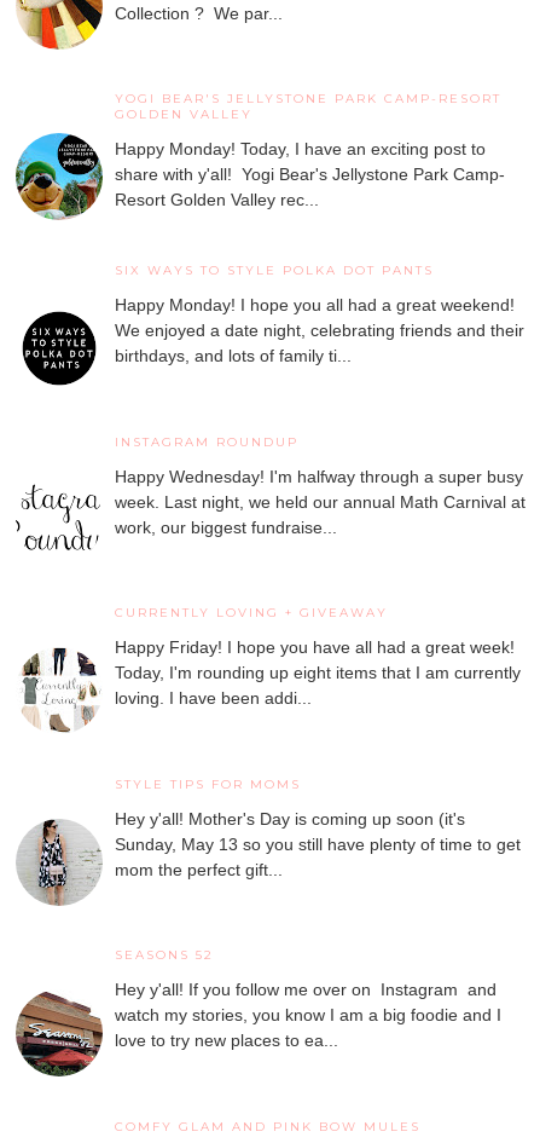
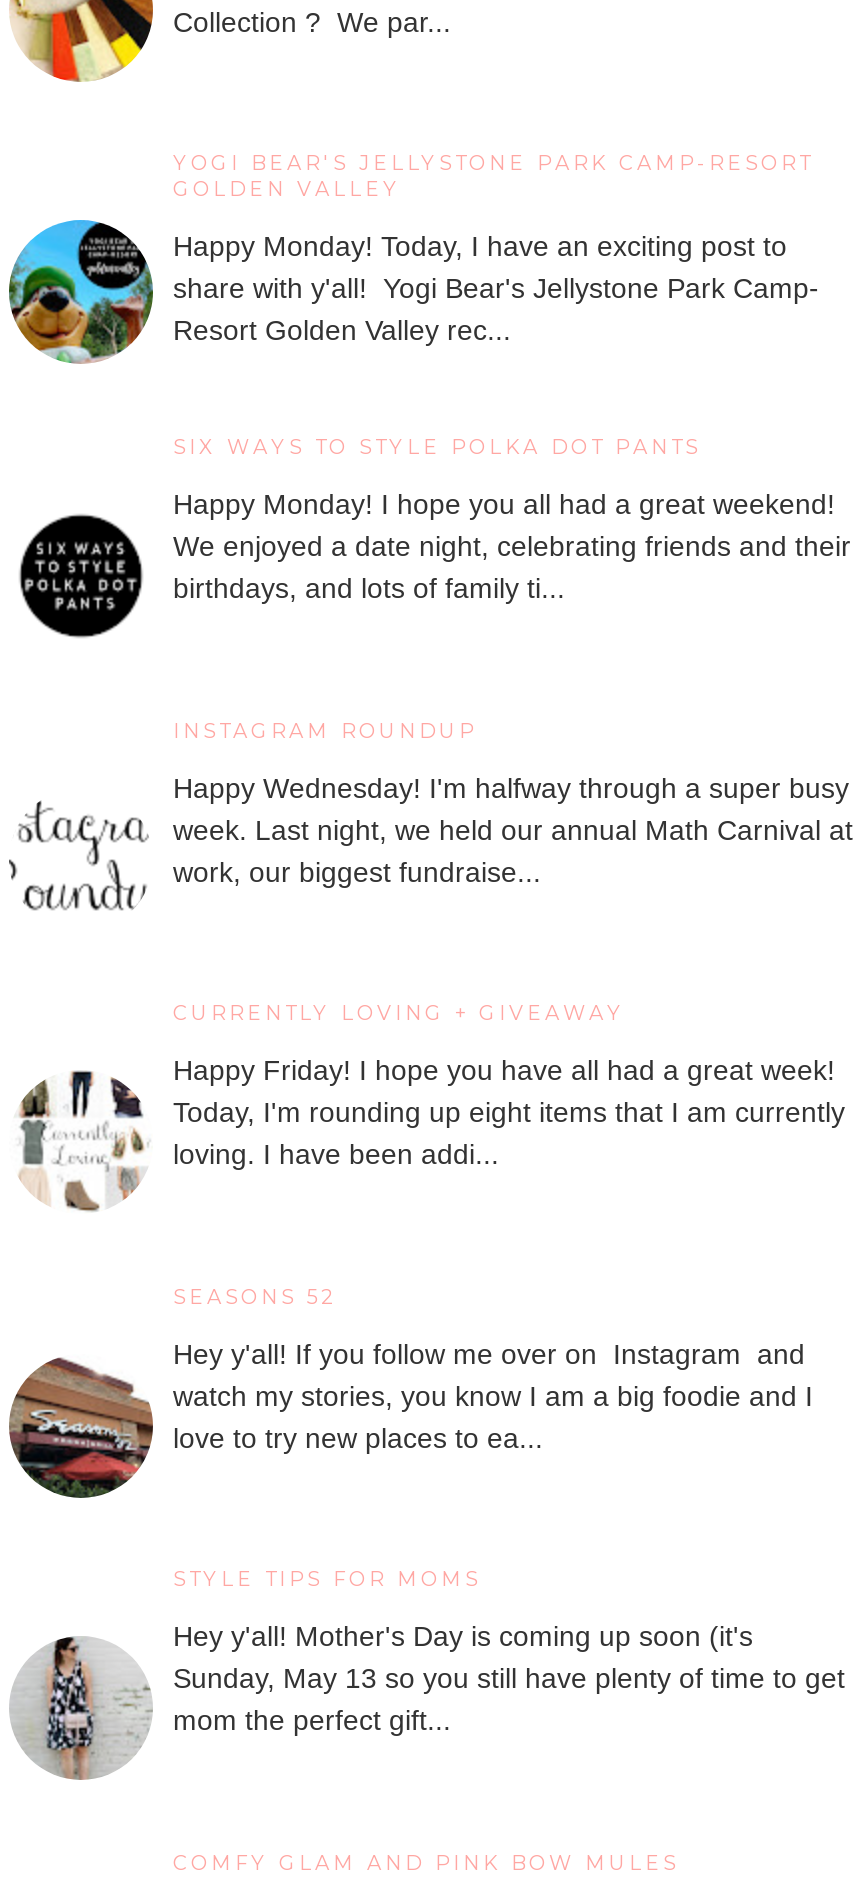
moved [16,776,521,906] -> [9,1567,845,1782]: [image] | STYLE TIPS FOR MOMS | Hey y'all! Mother's Day is coming up soon (it's | Sunday, May 13 so you still have plenty of time to get | mom the perfect gift...
moved [16,948,501,1076] -> [9,1284,813,1498]: [image] | SEASONS 52 | Hey y'all! If you follow me over on Instagram and | watch my stories, you know I am a big foodie and I | love to try new places to ea...

